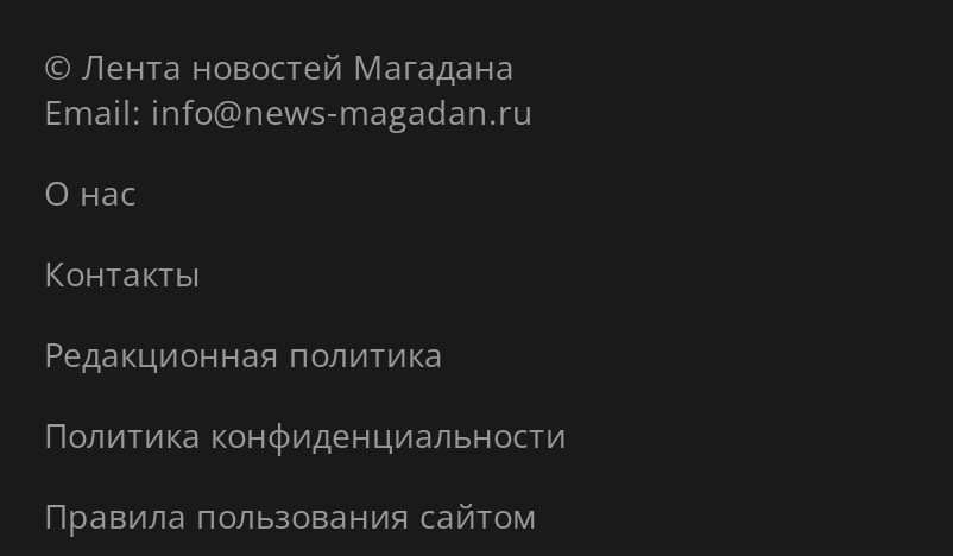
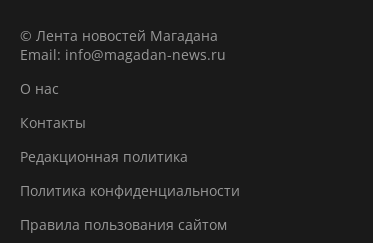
[44,89,534,134] Email: info@news-magadan.ru -> [20,45,226,64] Email: info@magadan-news.ru

